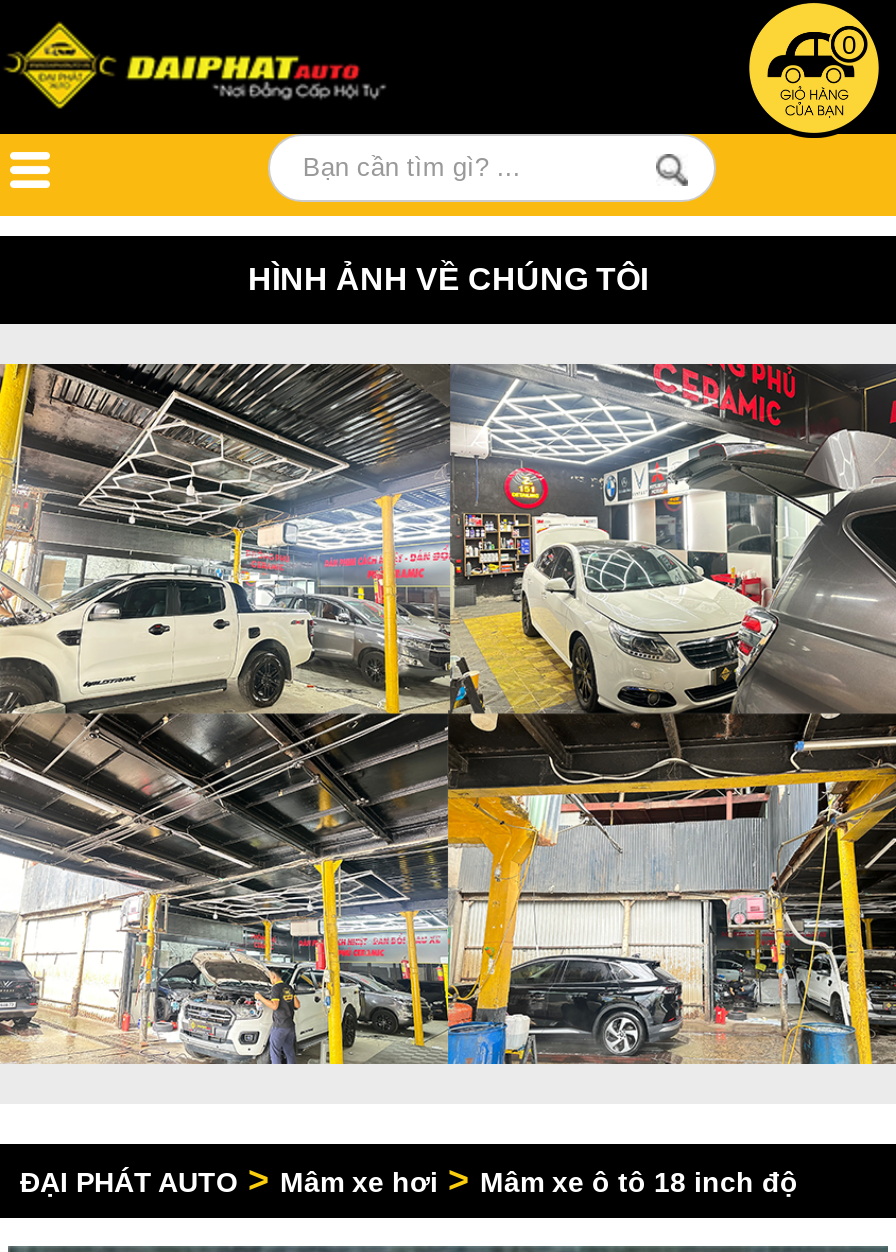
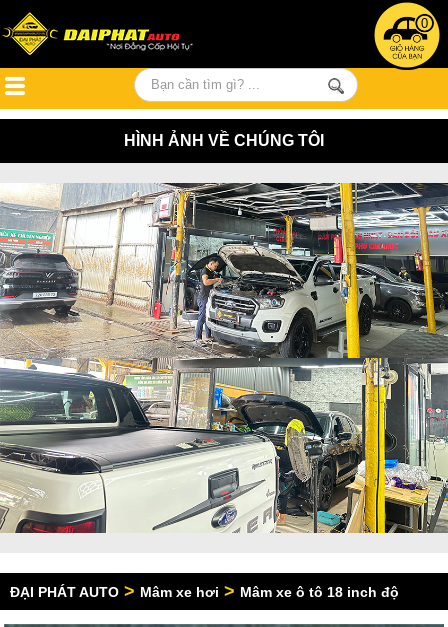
[6,362,890,1066] [image] -> [3,182,445,534] [image]

